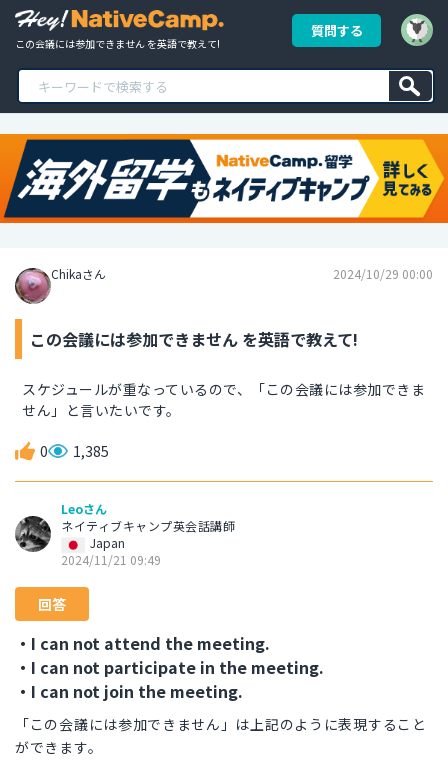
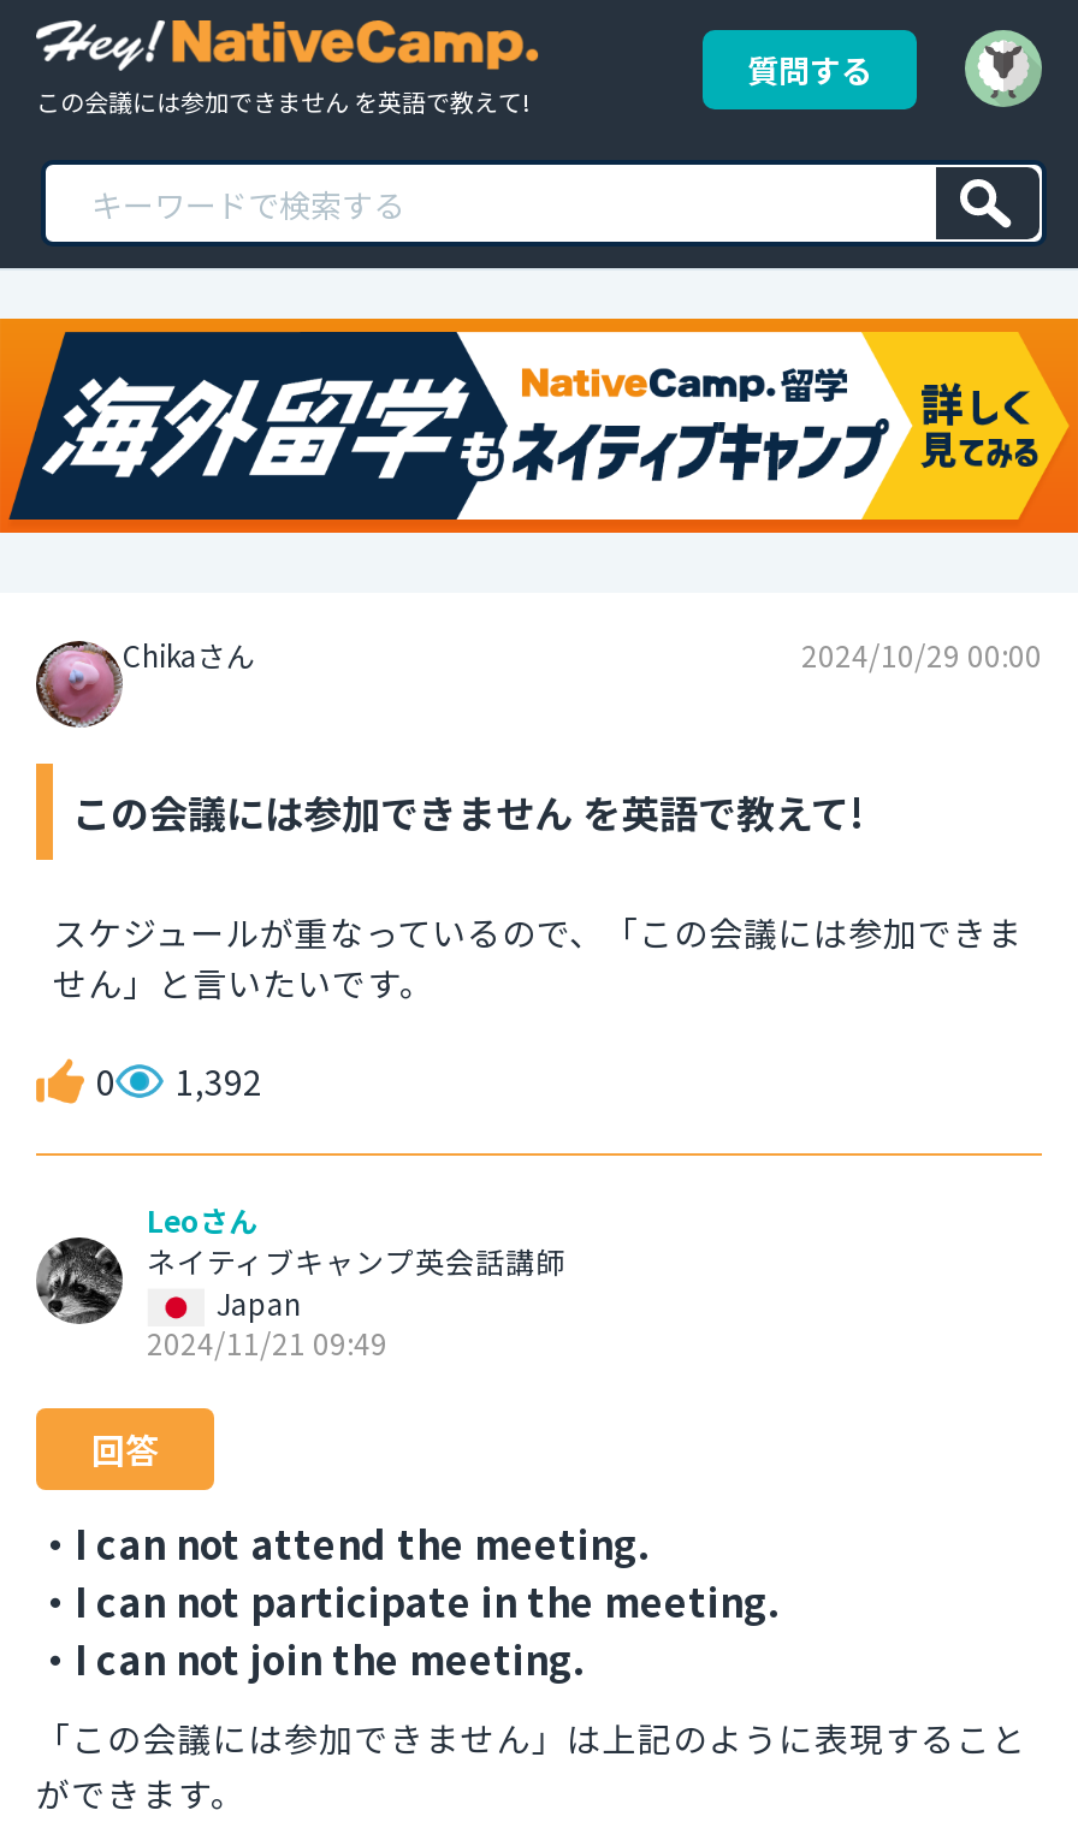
[40,441,109,461] 0 1,385 -> [96,1058,262,1106] 0 1,392

